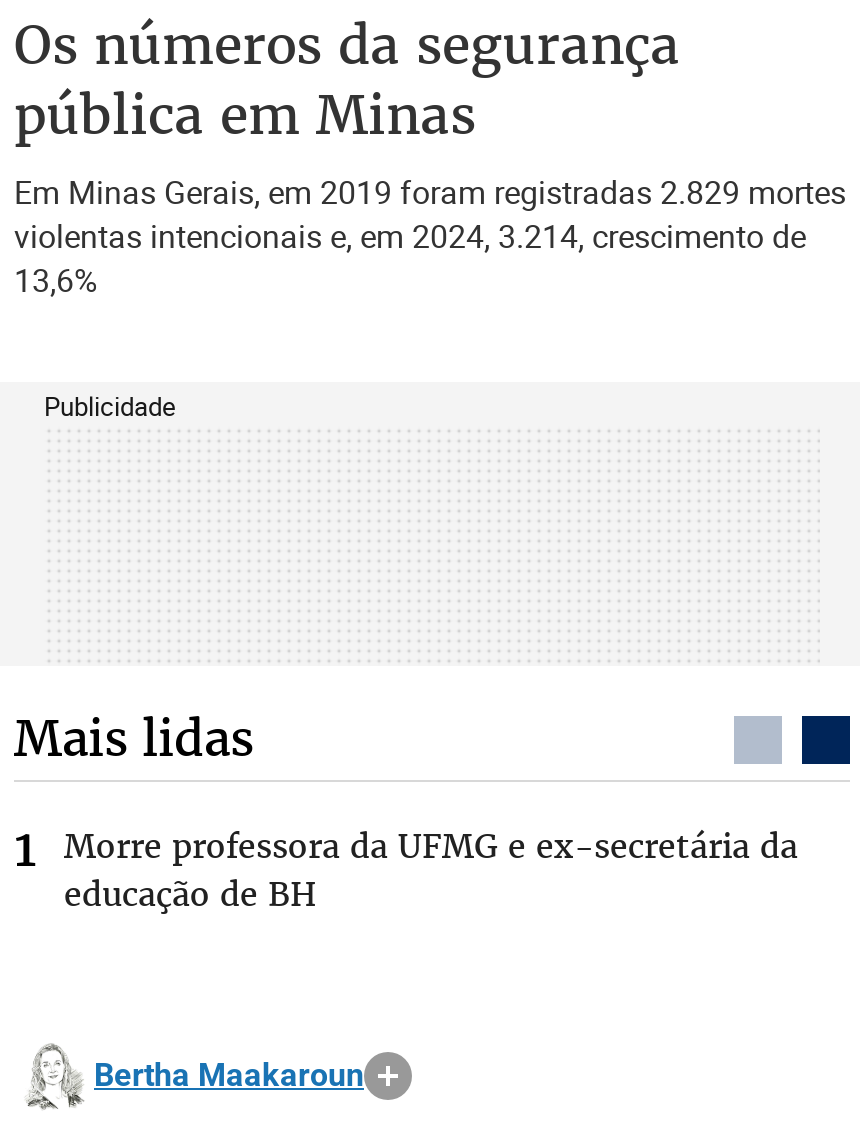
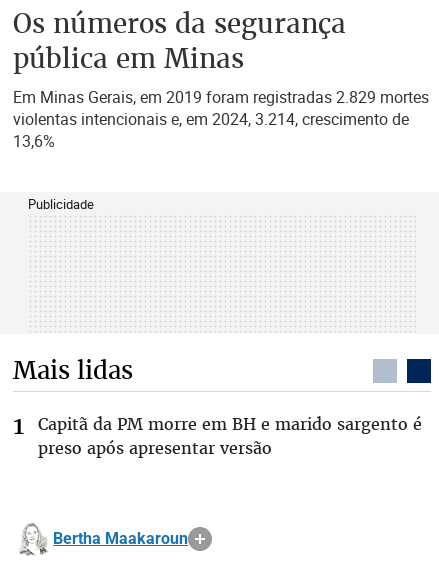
[64,824,798,916] Morre professora da UFMG e ex-secretária da | educação de BH -> [38,413,422,459] Capitã da PM morre em BH e marido sargento é | preso após apresentar versão

